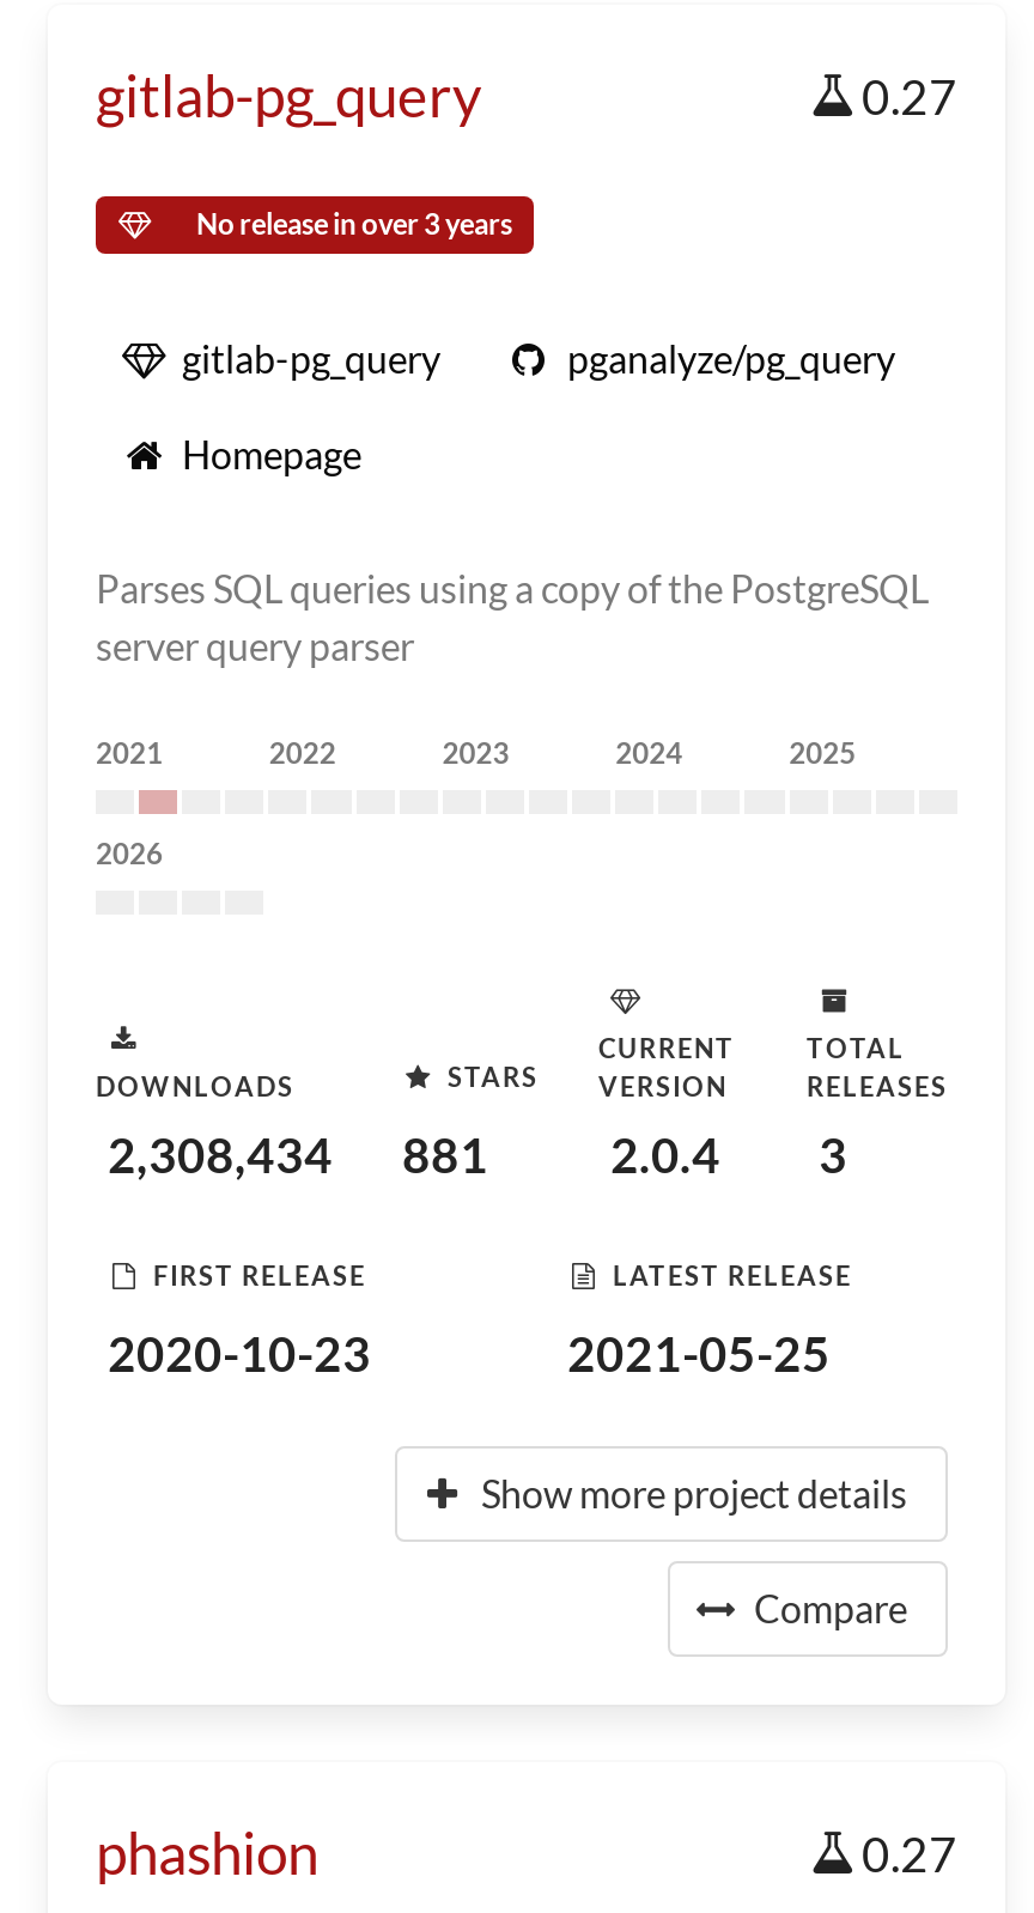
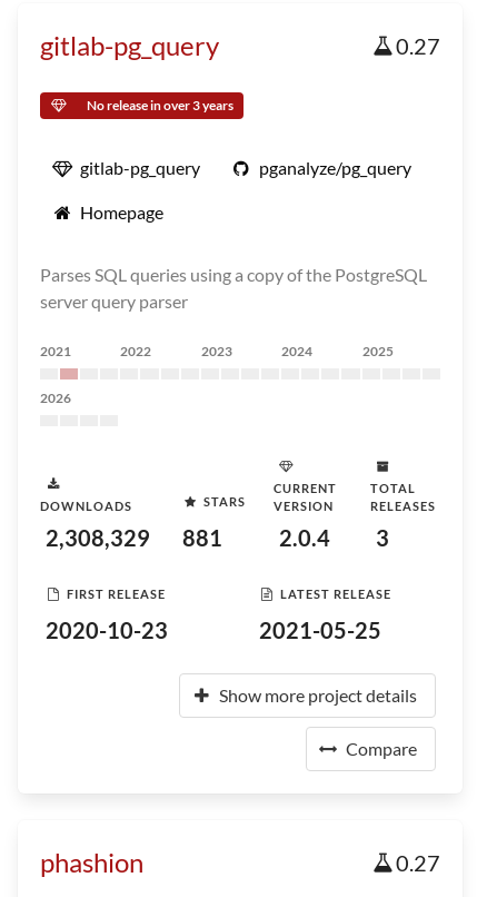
[108,1125,488,1183] 2,308,434 881 -> [46,524,222,551] 2,308,329 881

